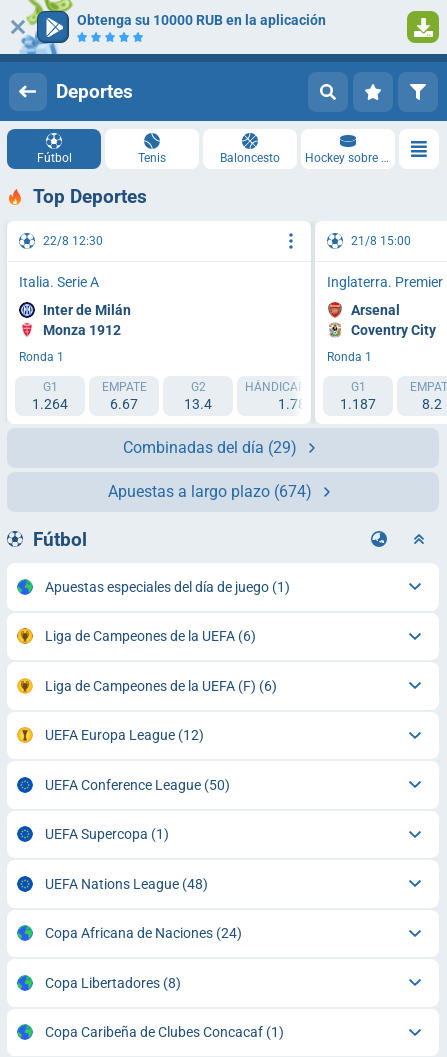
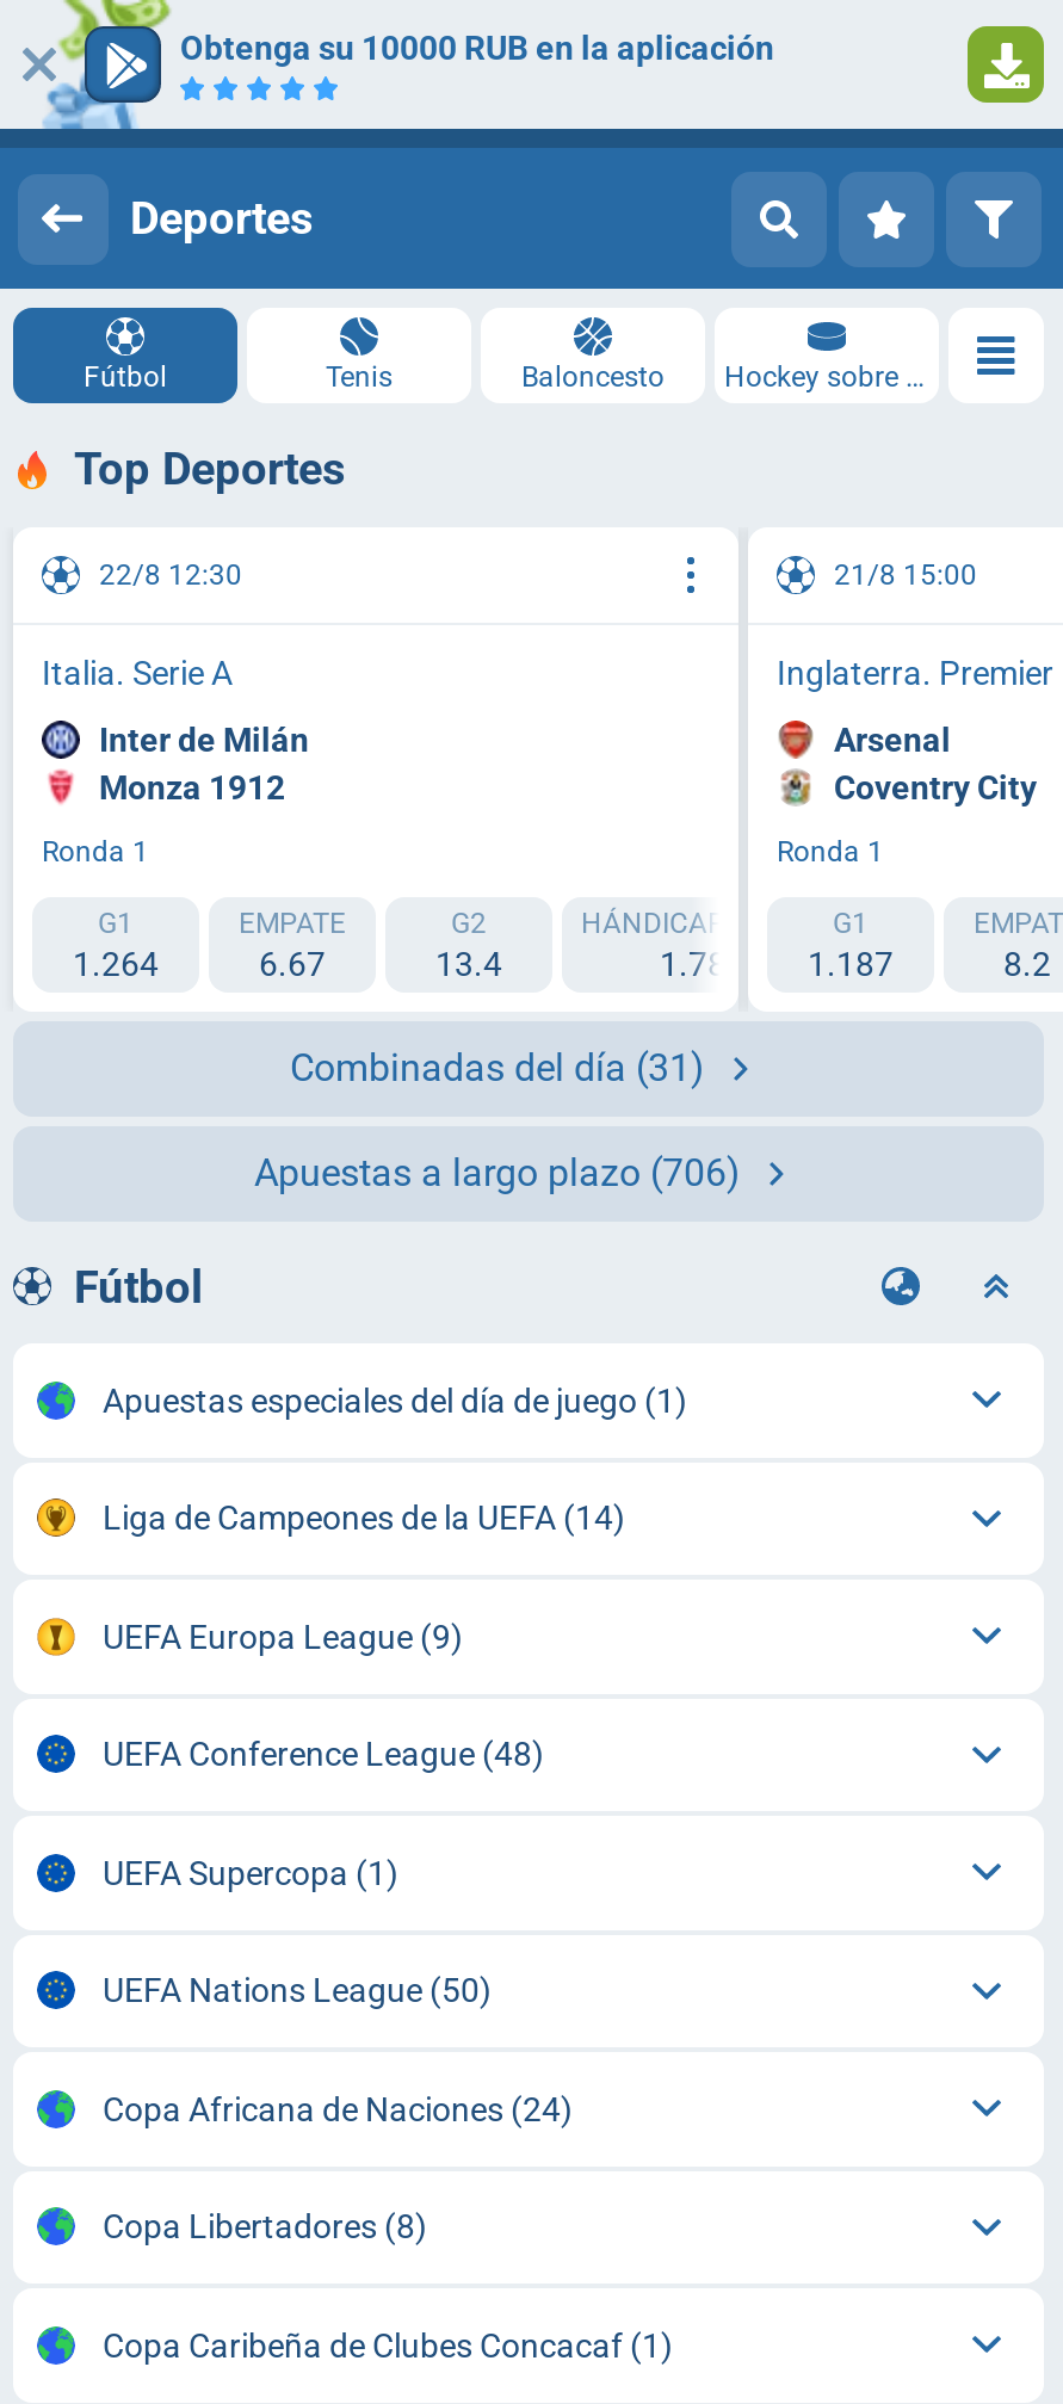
[123,437,297,456] Combinadas del día (29) -> [290,1044,705,1089] Combinadas del día (31)
[108,481,312,500] Apuestas a largo plazo (674) -> [254,1149,741,1194] Apuestas a largo plazo (706)
[44,628,276,793] Liga de Campeones de la UEFA (6) | Liga de Campeones de la UEFA (F) (6) | UEFA Europa League (12) | UEFA Conference League (50) -> [103,1499,625,1773] Liga de Campeones de la UEFA (14) | UEFA Europa League (9) | UEFA Conference League (48)
[44,876,207,892] UEFA Nations League (48) -> [103,1971,492,2010] UEFA Nations League (50)

